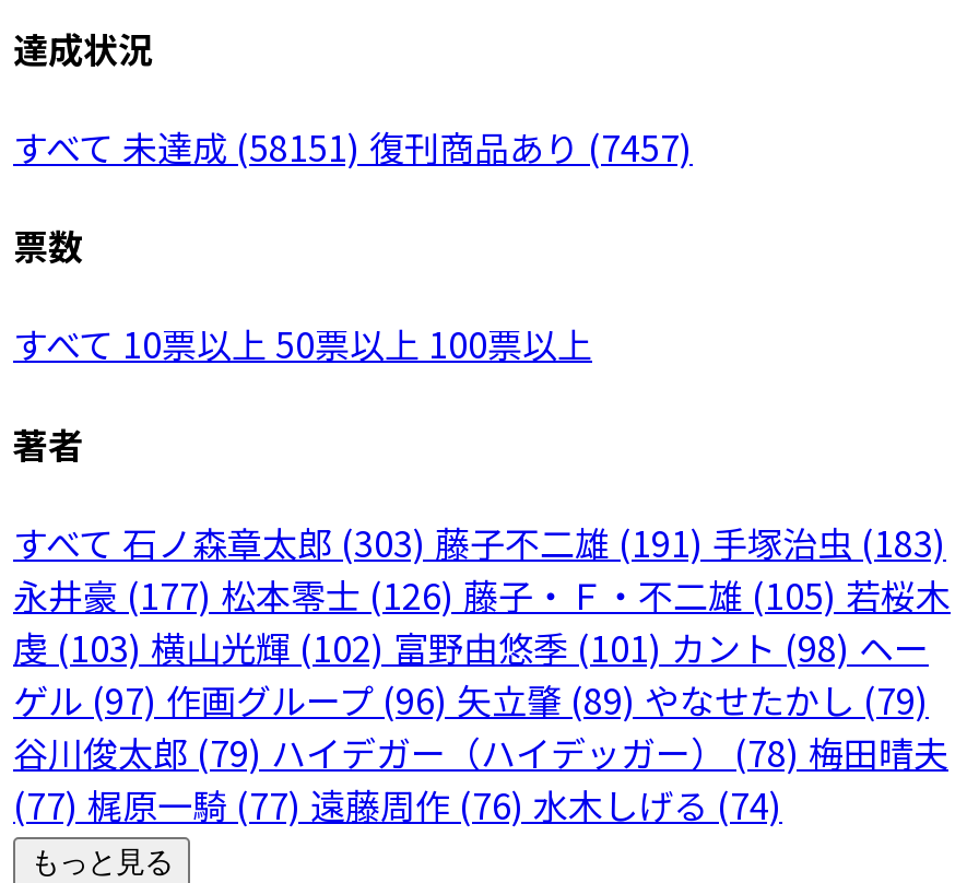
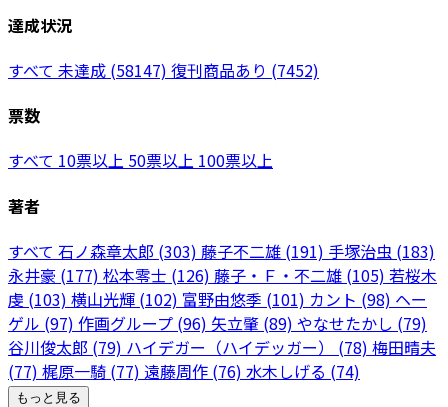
[13,120,693,172] すべて未達成(58151) 復刊商品あり(7457) -> [8,58,319,82] すべて未達成(58147) 復刊商品あり(7452)

